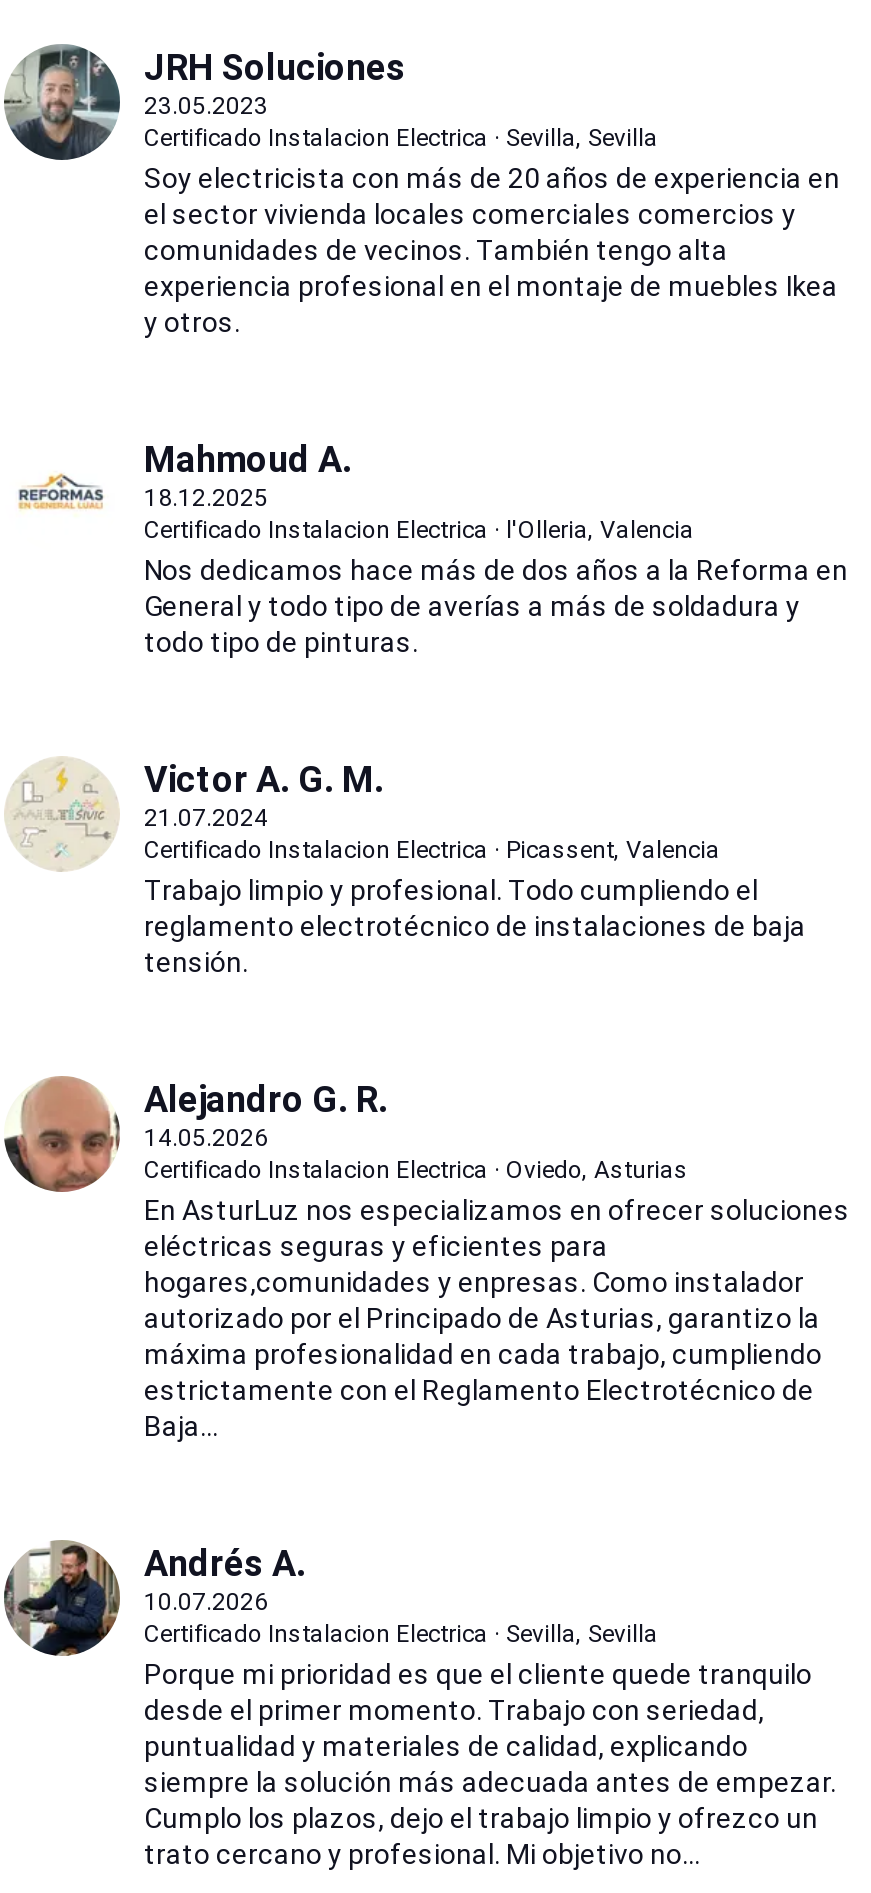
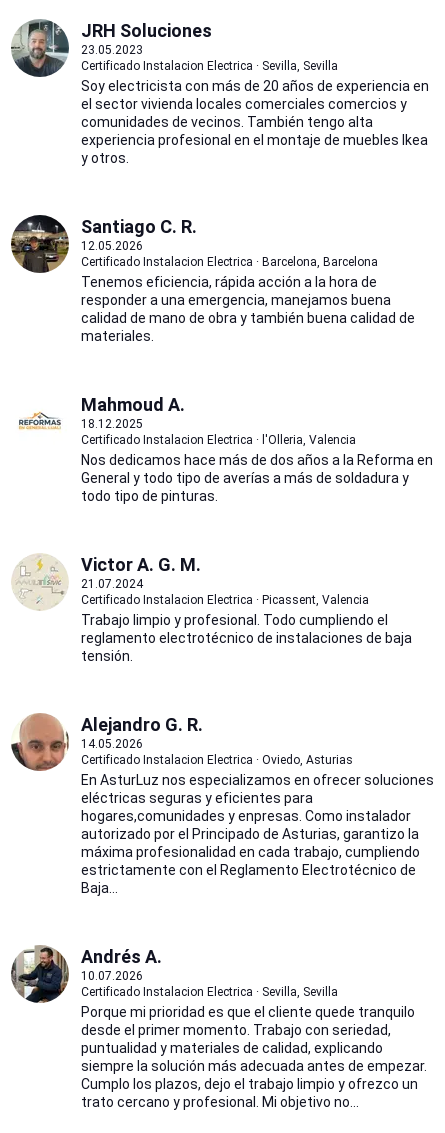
none -> [10,214,415,344] [image] | Santiago C. R. | 12.05.2026 | Certificado Instalacion Electrica · Barcelona, Barcelona | Tenemos eficiencia, rápida acción a la hora de | responder a una emergencia, manejamos buena | calidad de mano de obra y también buena calidad de | materiales.

